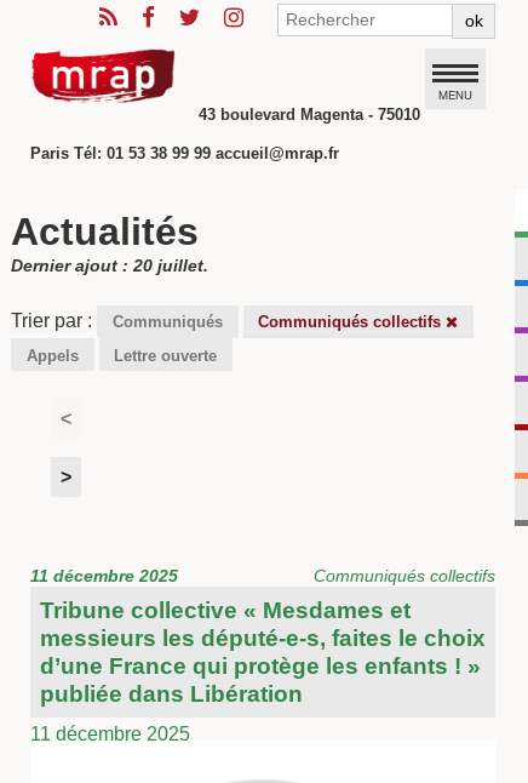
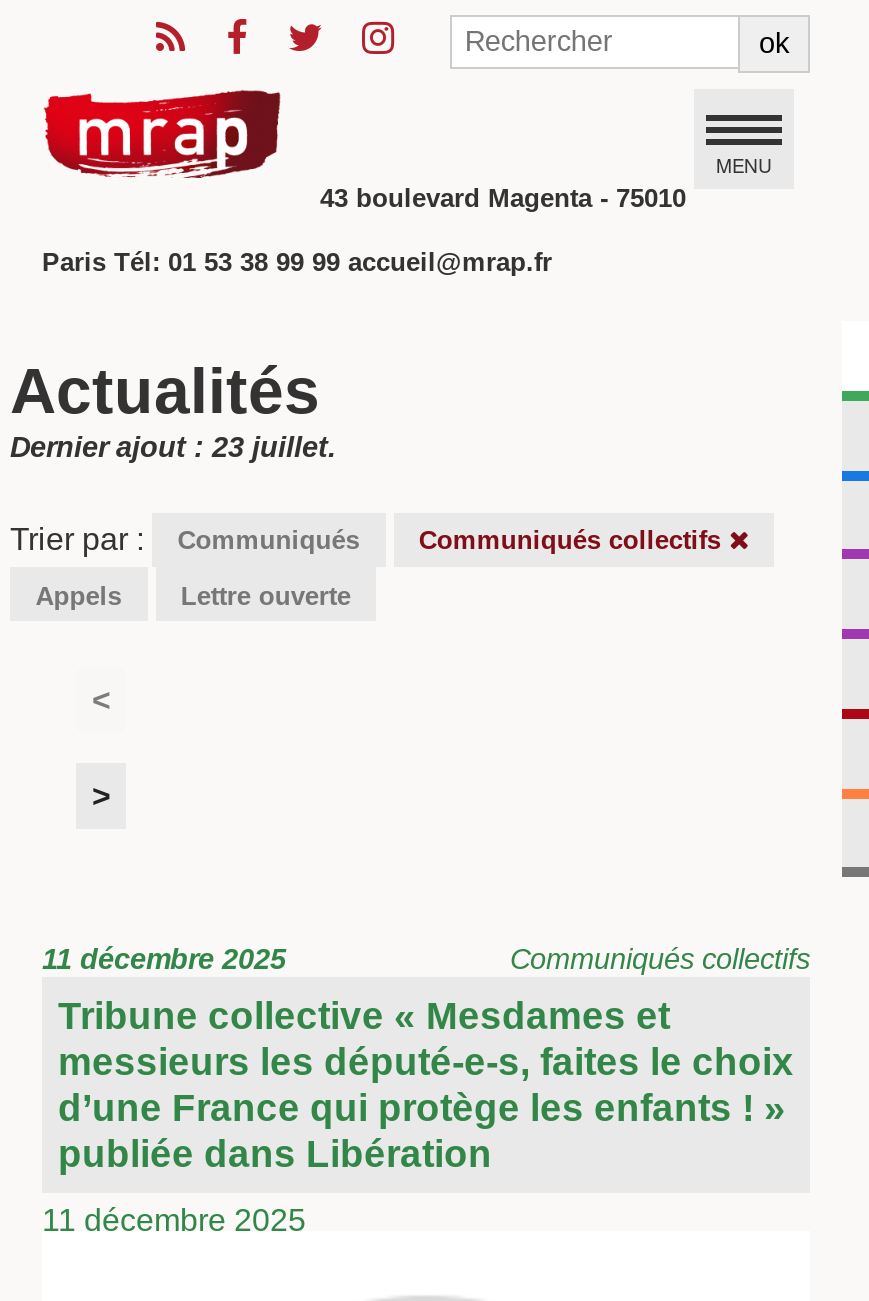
[11,256,208,275] Dernier ajout : 20 juillet. -> [10,431,336,463] Dernier ajout : 23 juillet.

